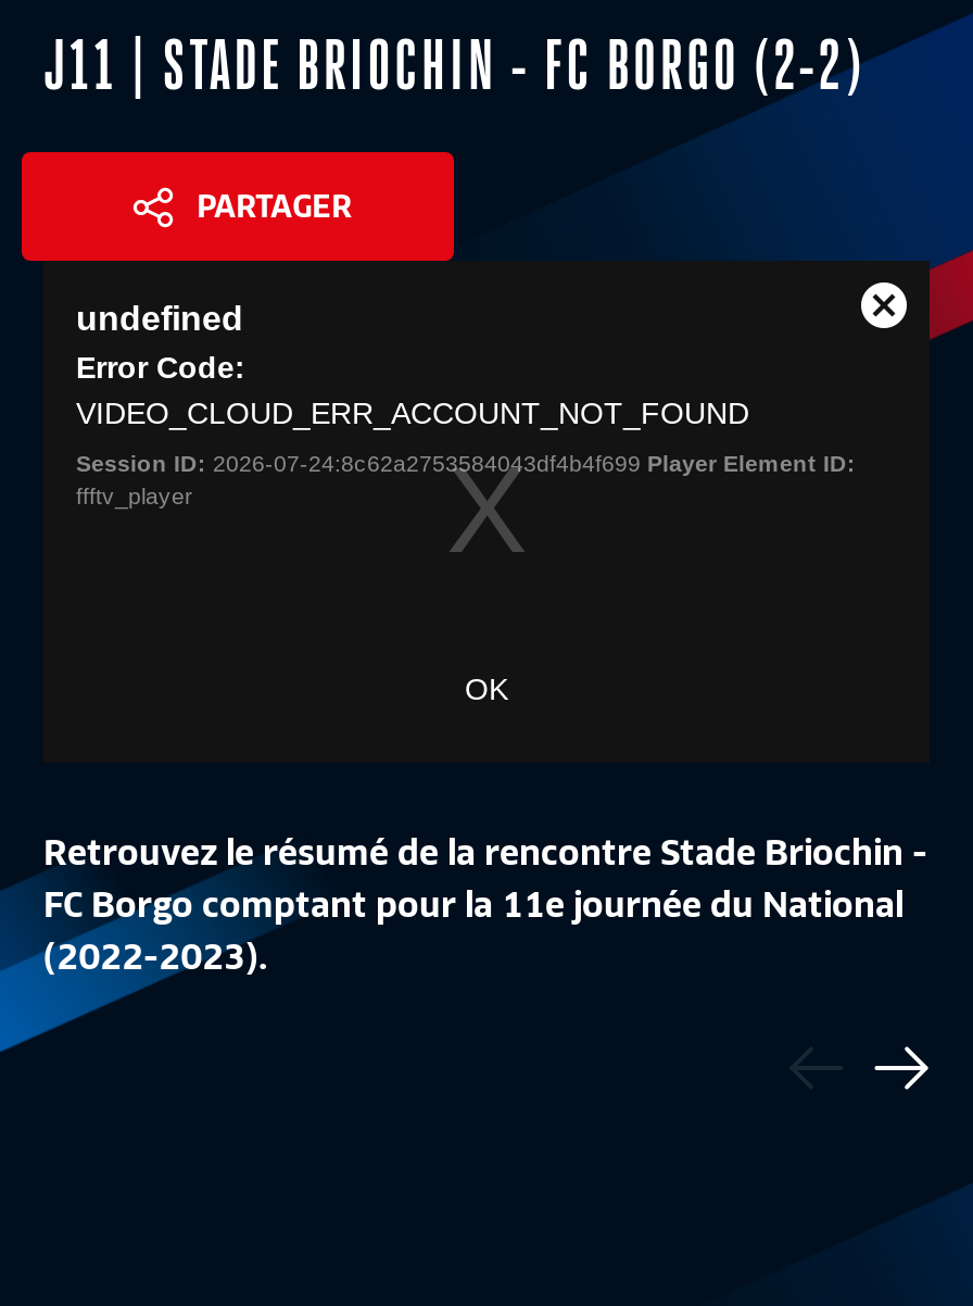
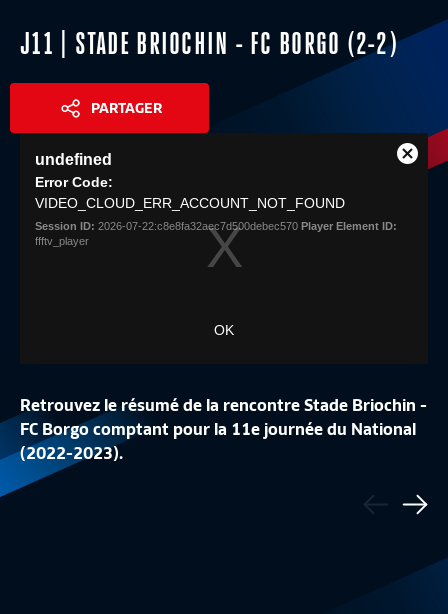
[76,451,856,477] Session ID: 2026-07-24:8c62a2753584043df4b4f699 Player Element ID: -> [35,220,397,232] Session ID: 2026-07-22:c8e8fa32aec7d500debec570 Player Element ID:

